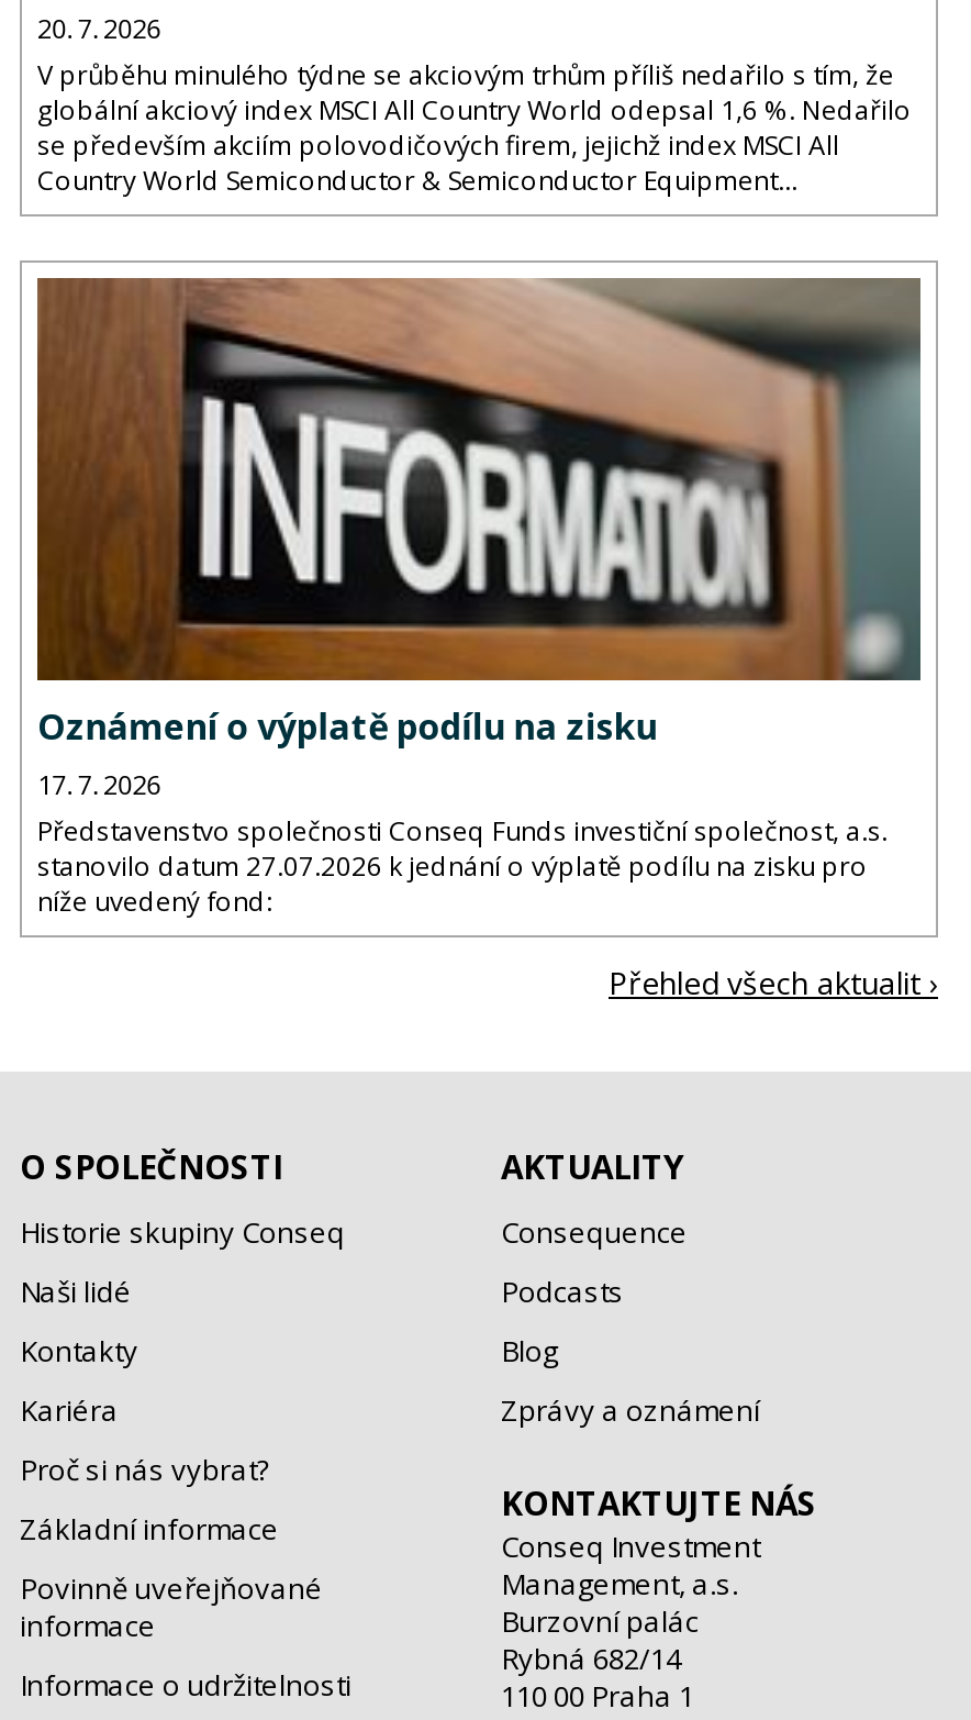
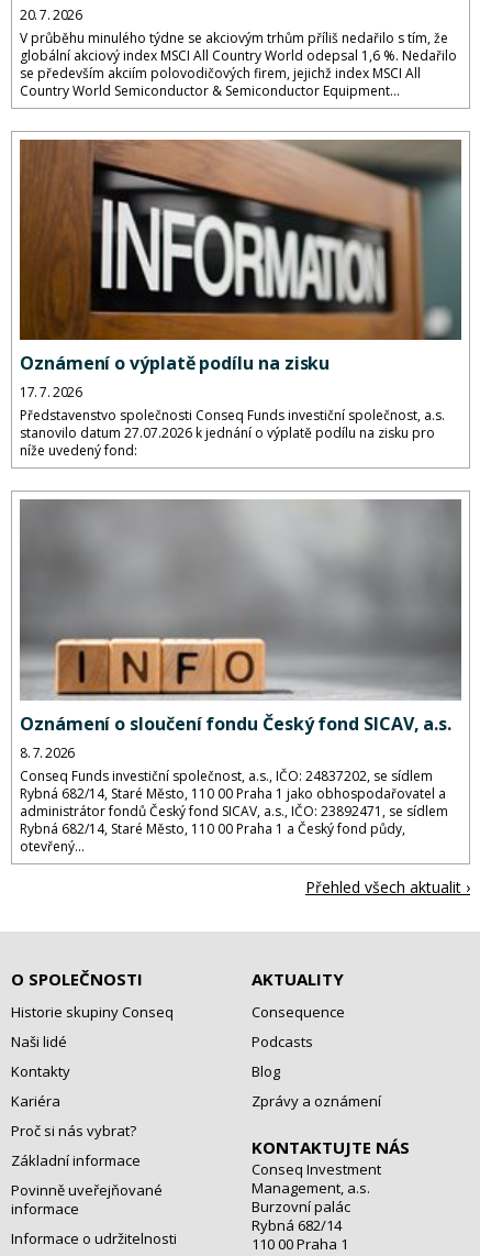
none -> [11,491,470,855] [image] | Oznámení o sloučení fondu Český fond SICAV, a.s. | 8. 7. 2026 | Conseq Funds investiční společnost, a.s., IČO: 24837202, se sídlem | Rybná 682/14, Staré Město, 110 00 Praha 1 jako obhospodařovatel a | administrátor fondů Český fond SICAV, a.s., IČO: 23892471, se sídlem | Rybná 682/14, Staré Město, 110 00 Praha 1 a Český fond půdy, | otevřený...

